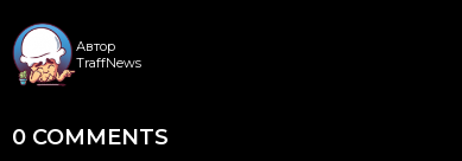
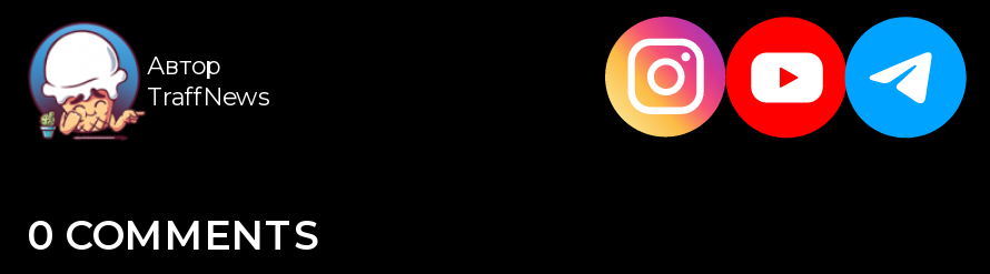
none -> [603,14,970,141] [image]

